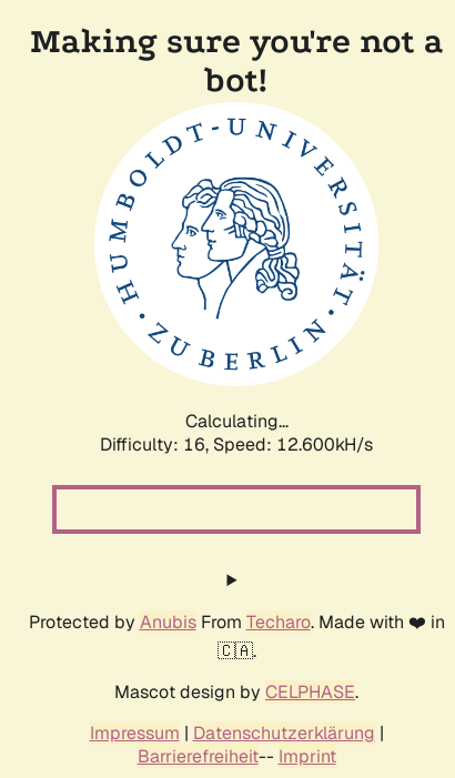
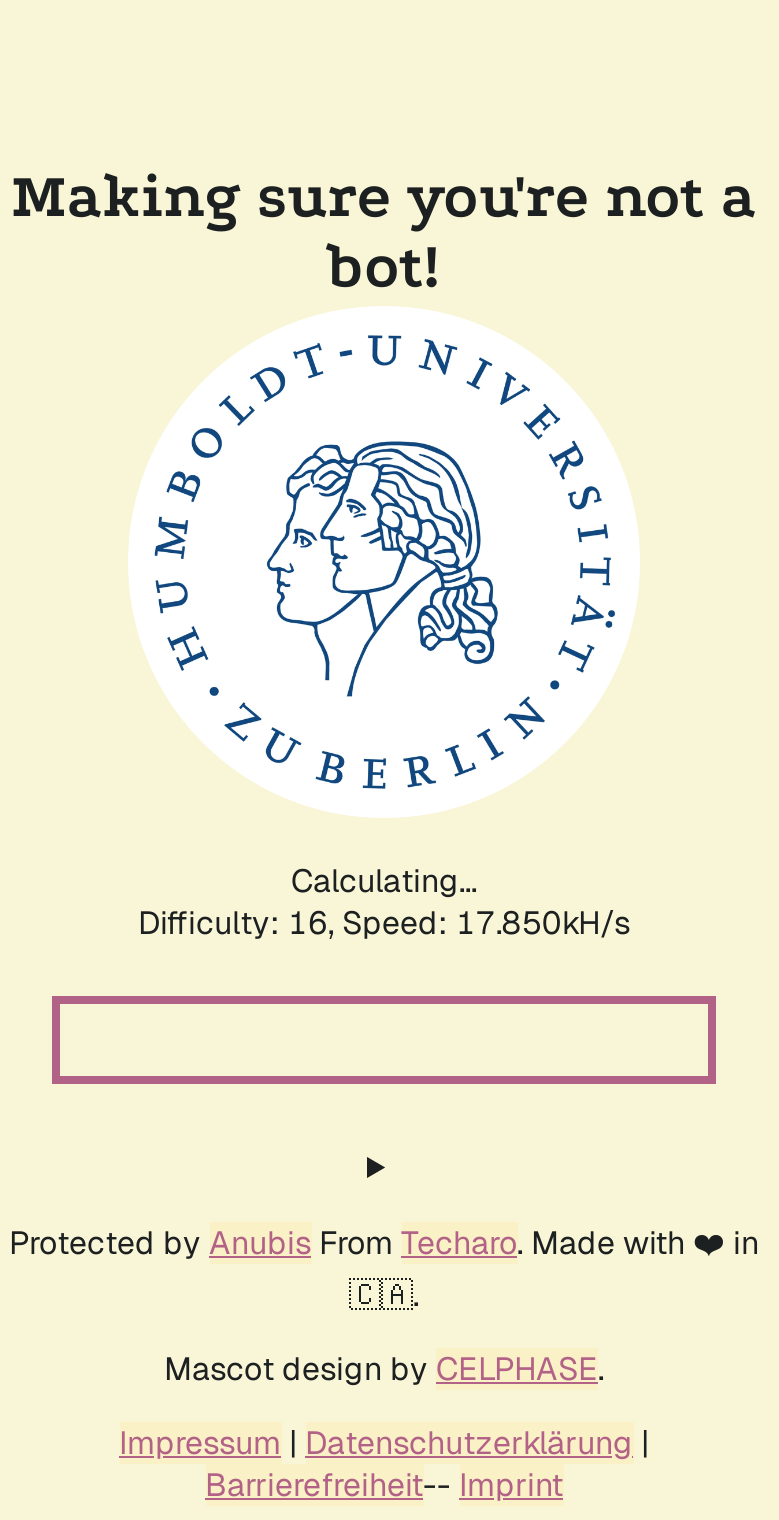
[100,433,373,456] Difficulty: 16, Speed: 12.600kH/s -> [138,902,630,944] Difficulty: 16, Speed: 17.850kH/s

